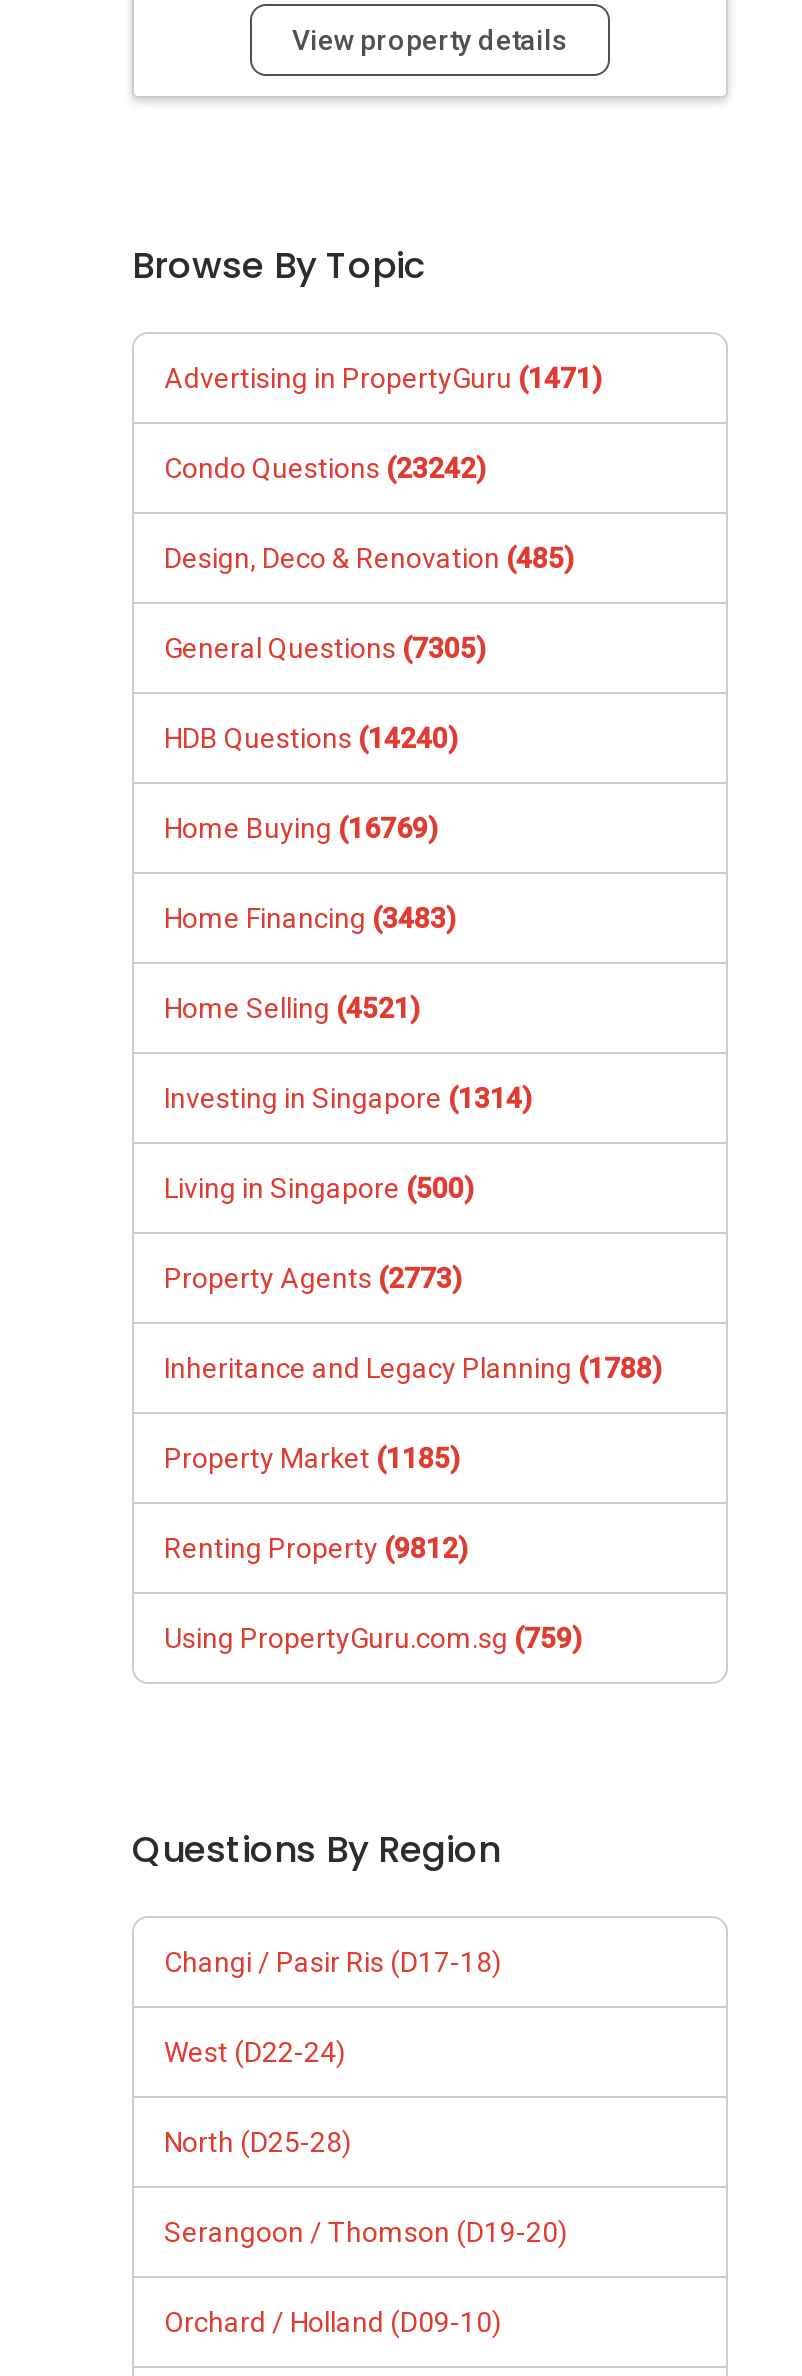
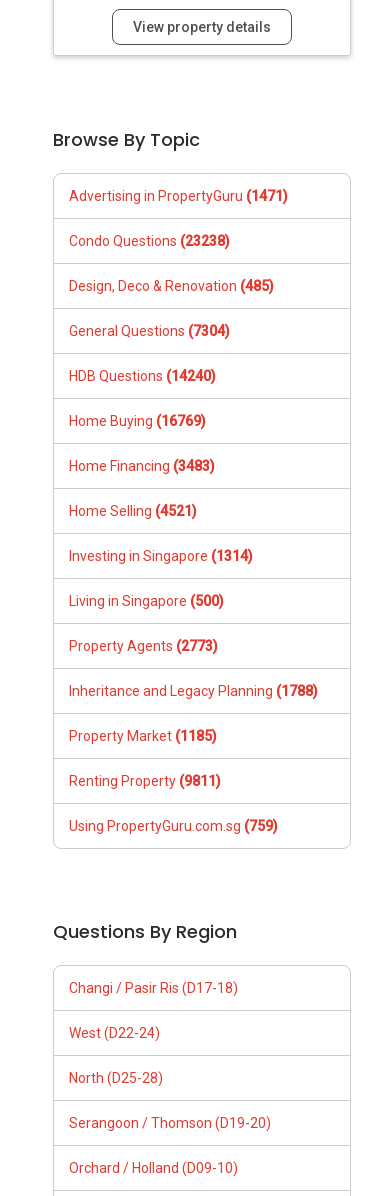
[164,451,486,483] Condo Questions (23242) -> [69,232,230,248] Condo Questions (23238)
[164,631,486,663] General Questions (7305) -> [69,322,230,338] General Questions (7304)
[164,1531,468,1563] Renting Property (9812) -> [69,772,221,788] Renting Property (9811)

